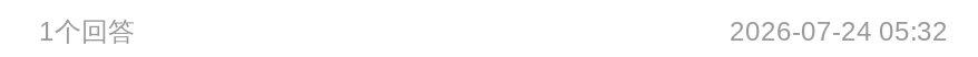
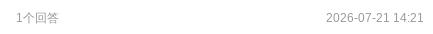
[730,16,948,47] 2026-07-24 05:32 -> [326,11,424,25] 2026-07-21 14:21

